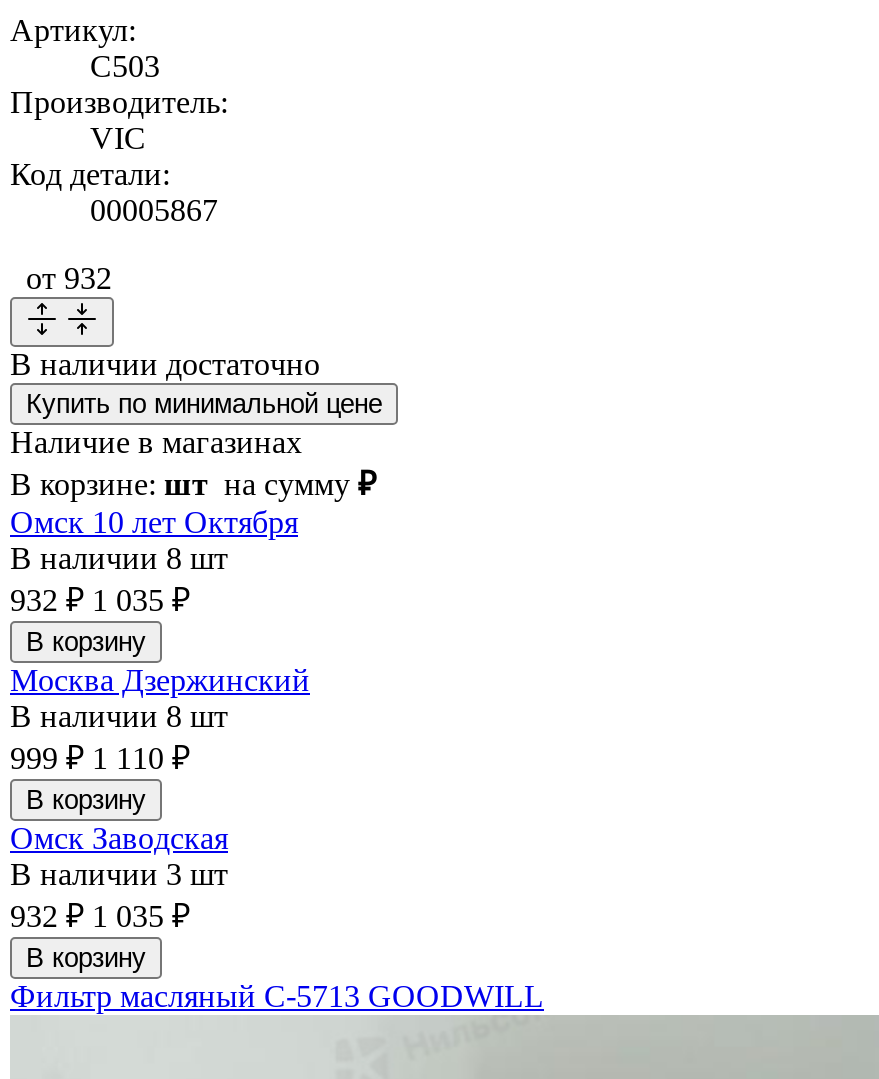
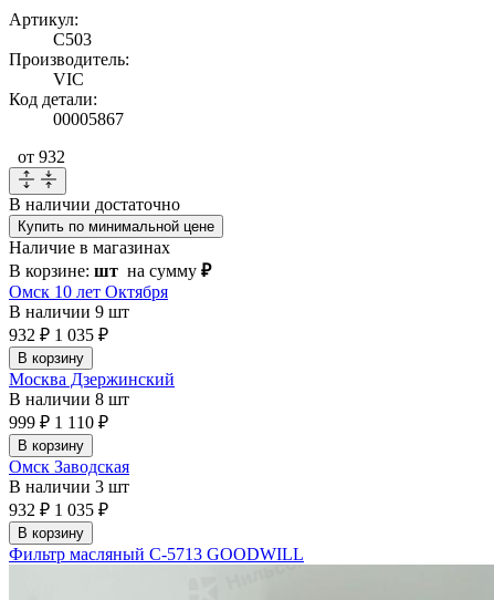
[10,541,228,575] В наличии 8 шт -> [9,302,129,321] В наличии 9 шт

